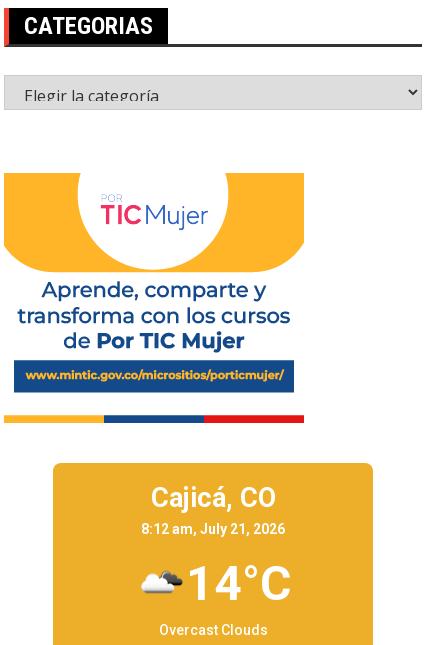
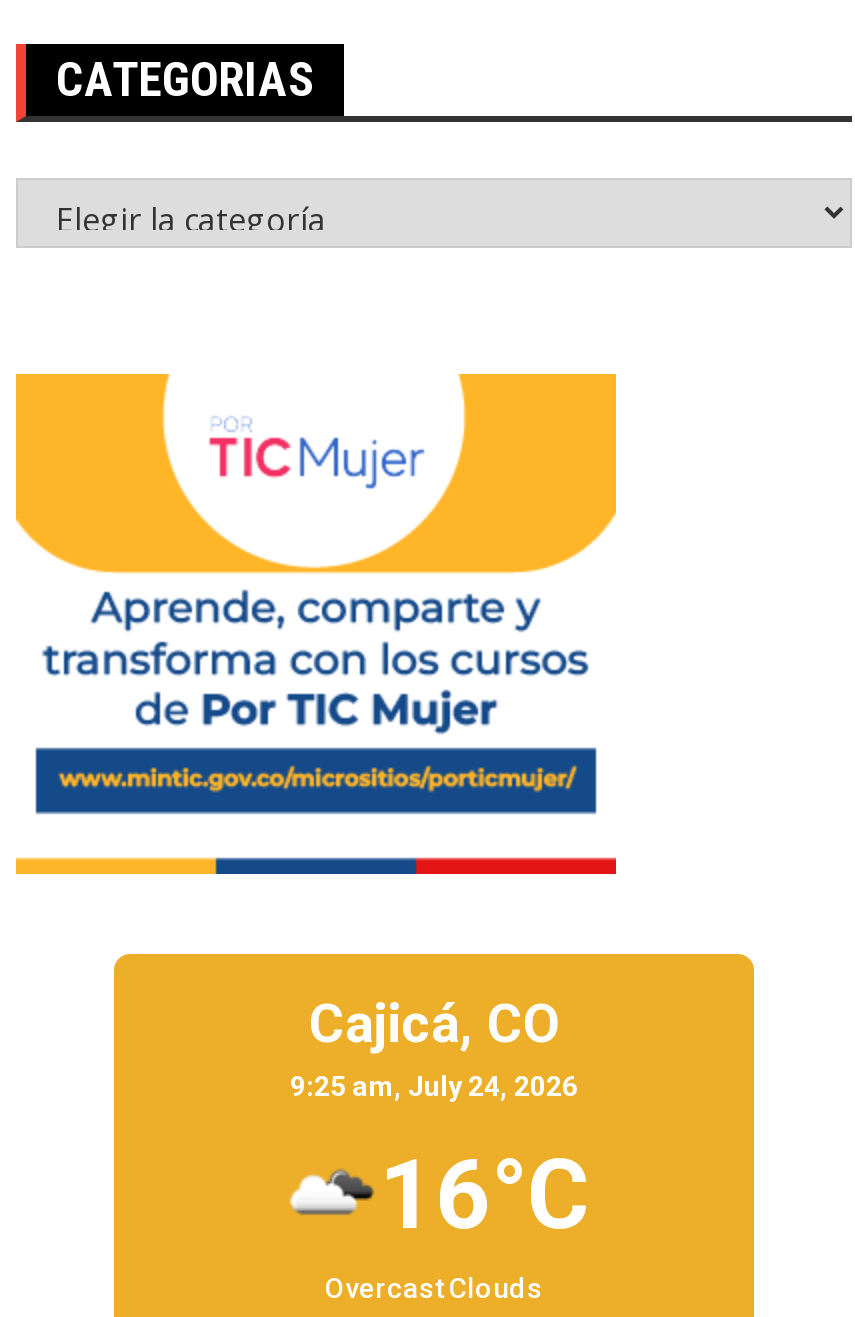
[141,521,290,612] 8:12 am, July 21, 2026 | 14°C -> [290,1070,589,1252] 9:25 am, July 24, 2026 | 16°C

